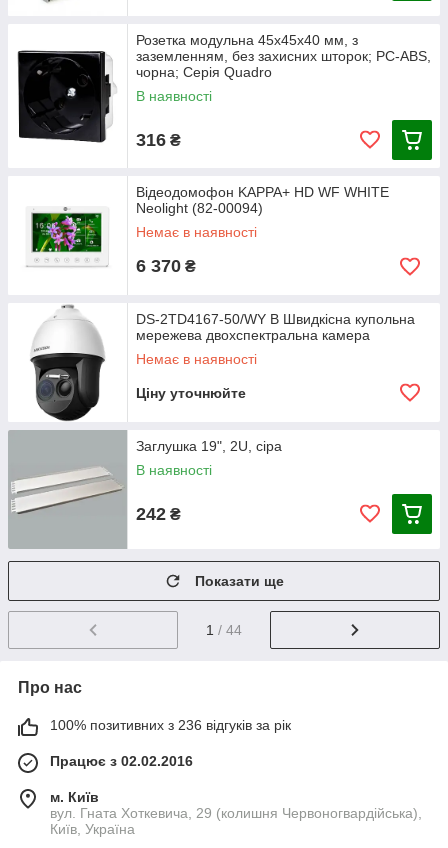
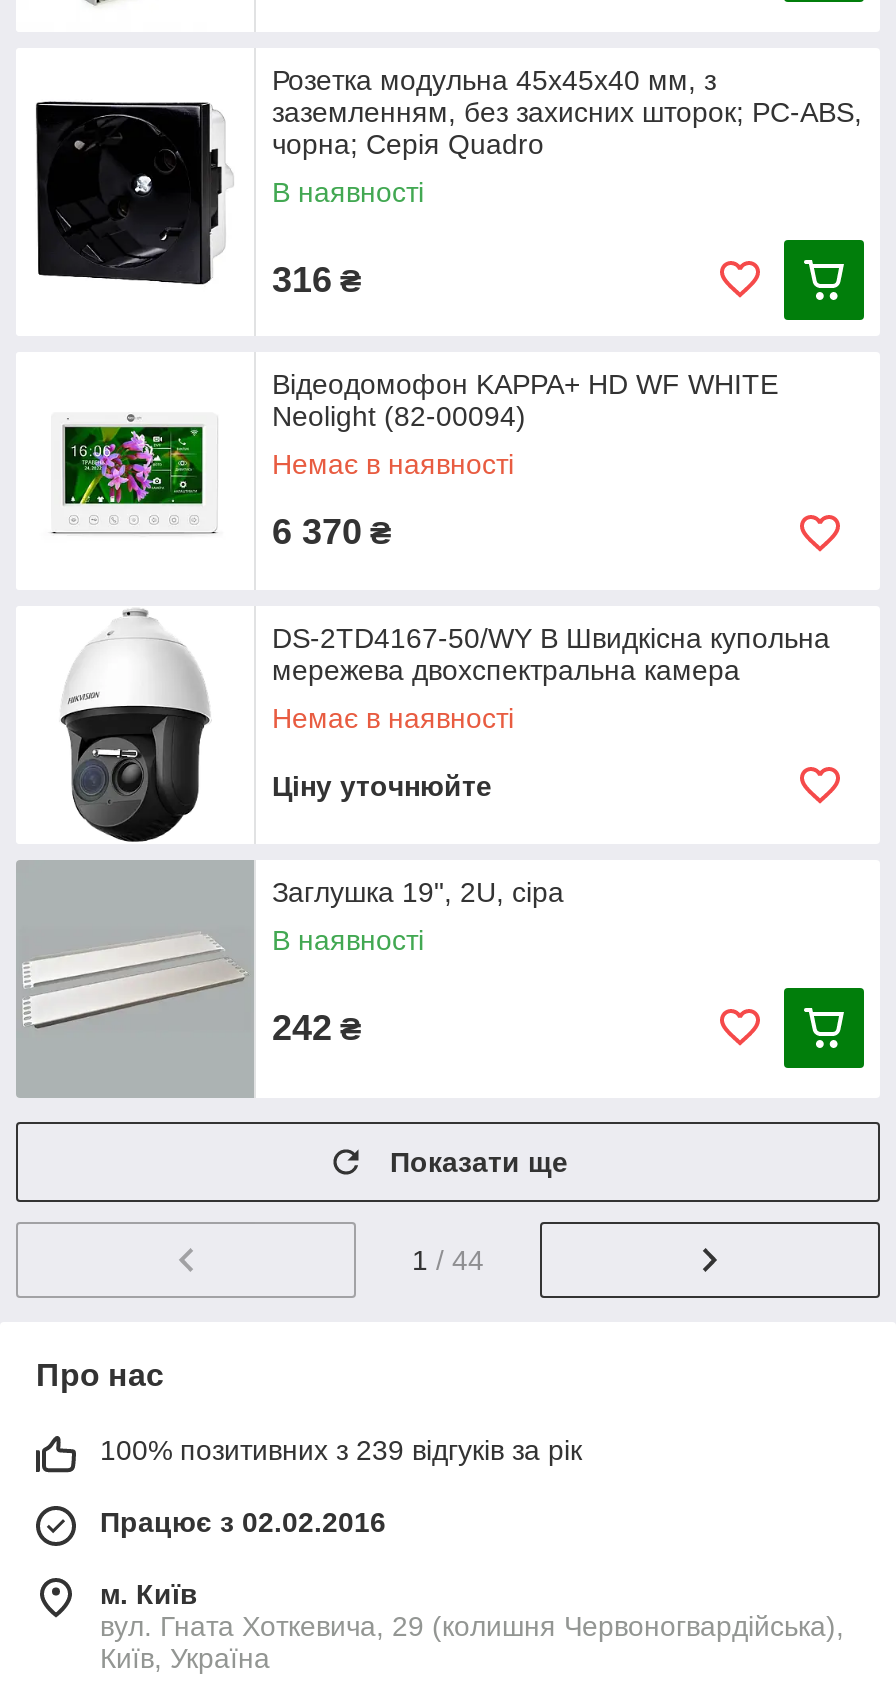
[50,717,291,733] 100% позитивних з 236 відгуків за рік -> [100,1434,582,1466] 100% позитивних з 239 відгуків за рік

